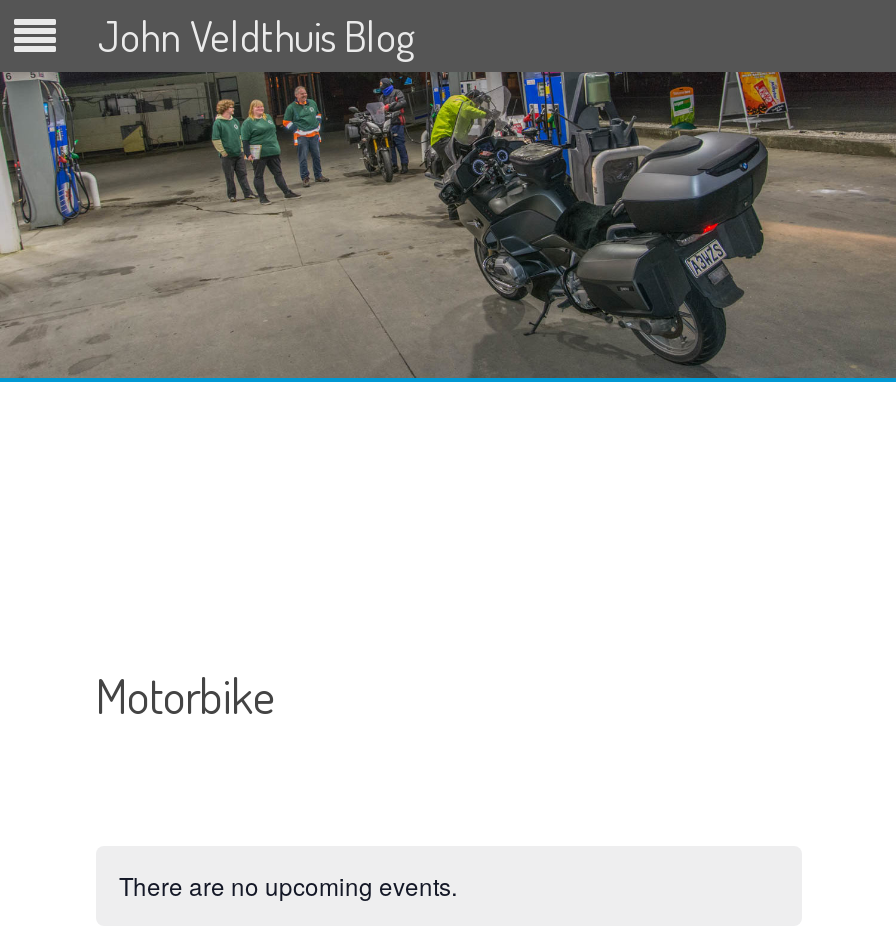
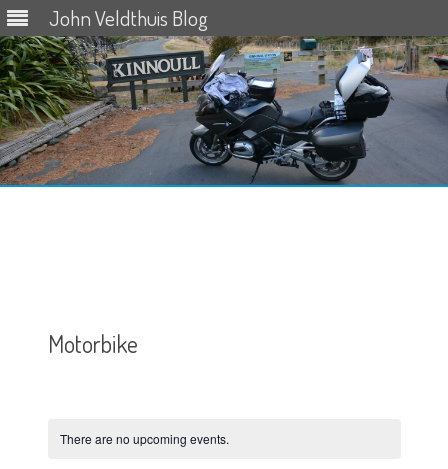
[6,72,890,378] [image] -> [3,35,445,185] [image]

